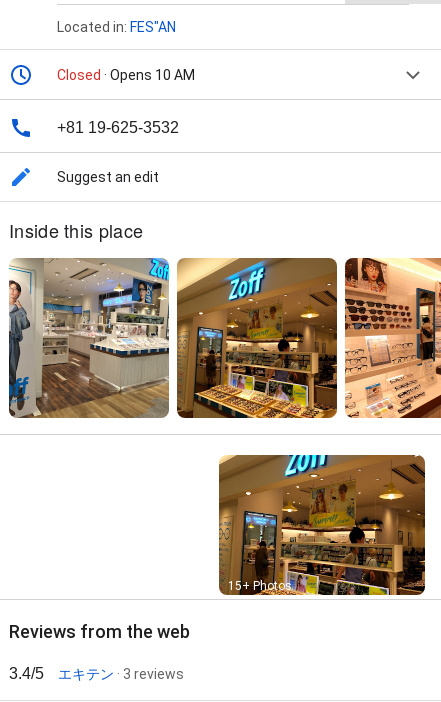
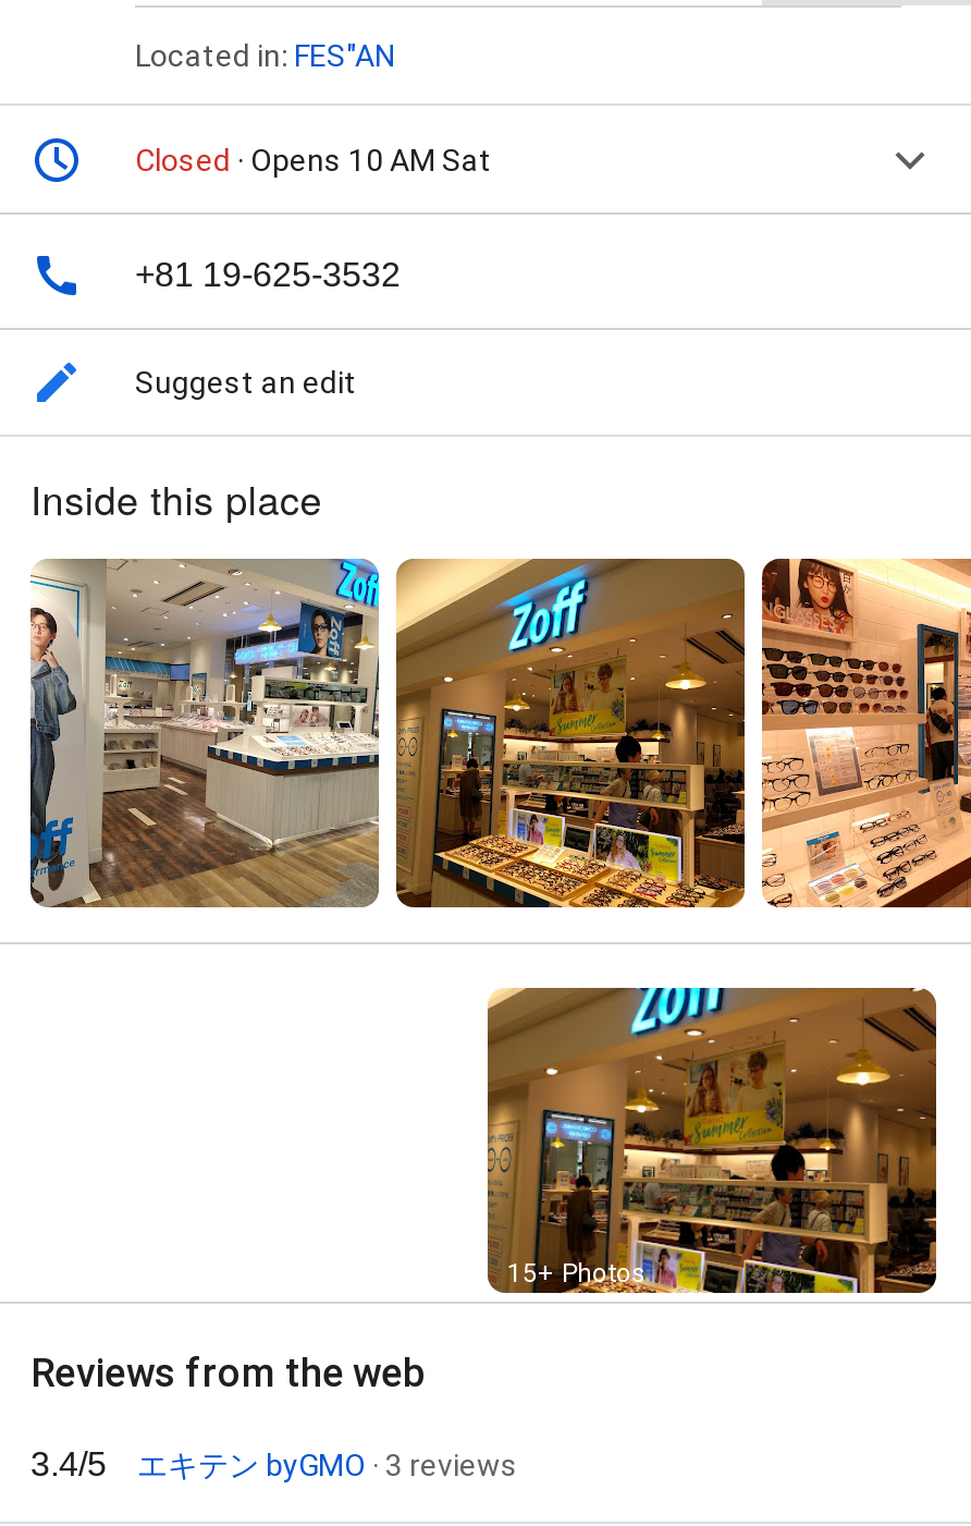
[57,67,195,83] Closed · Opens 10 AM -> [135,143,492,178] Closed · Opens 10 AM Sat
[58,666,184,682] エキテン· 3 reviews -> [137,1448,518,1483] エキテン byGMO · 3 reviews

